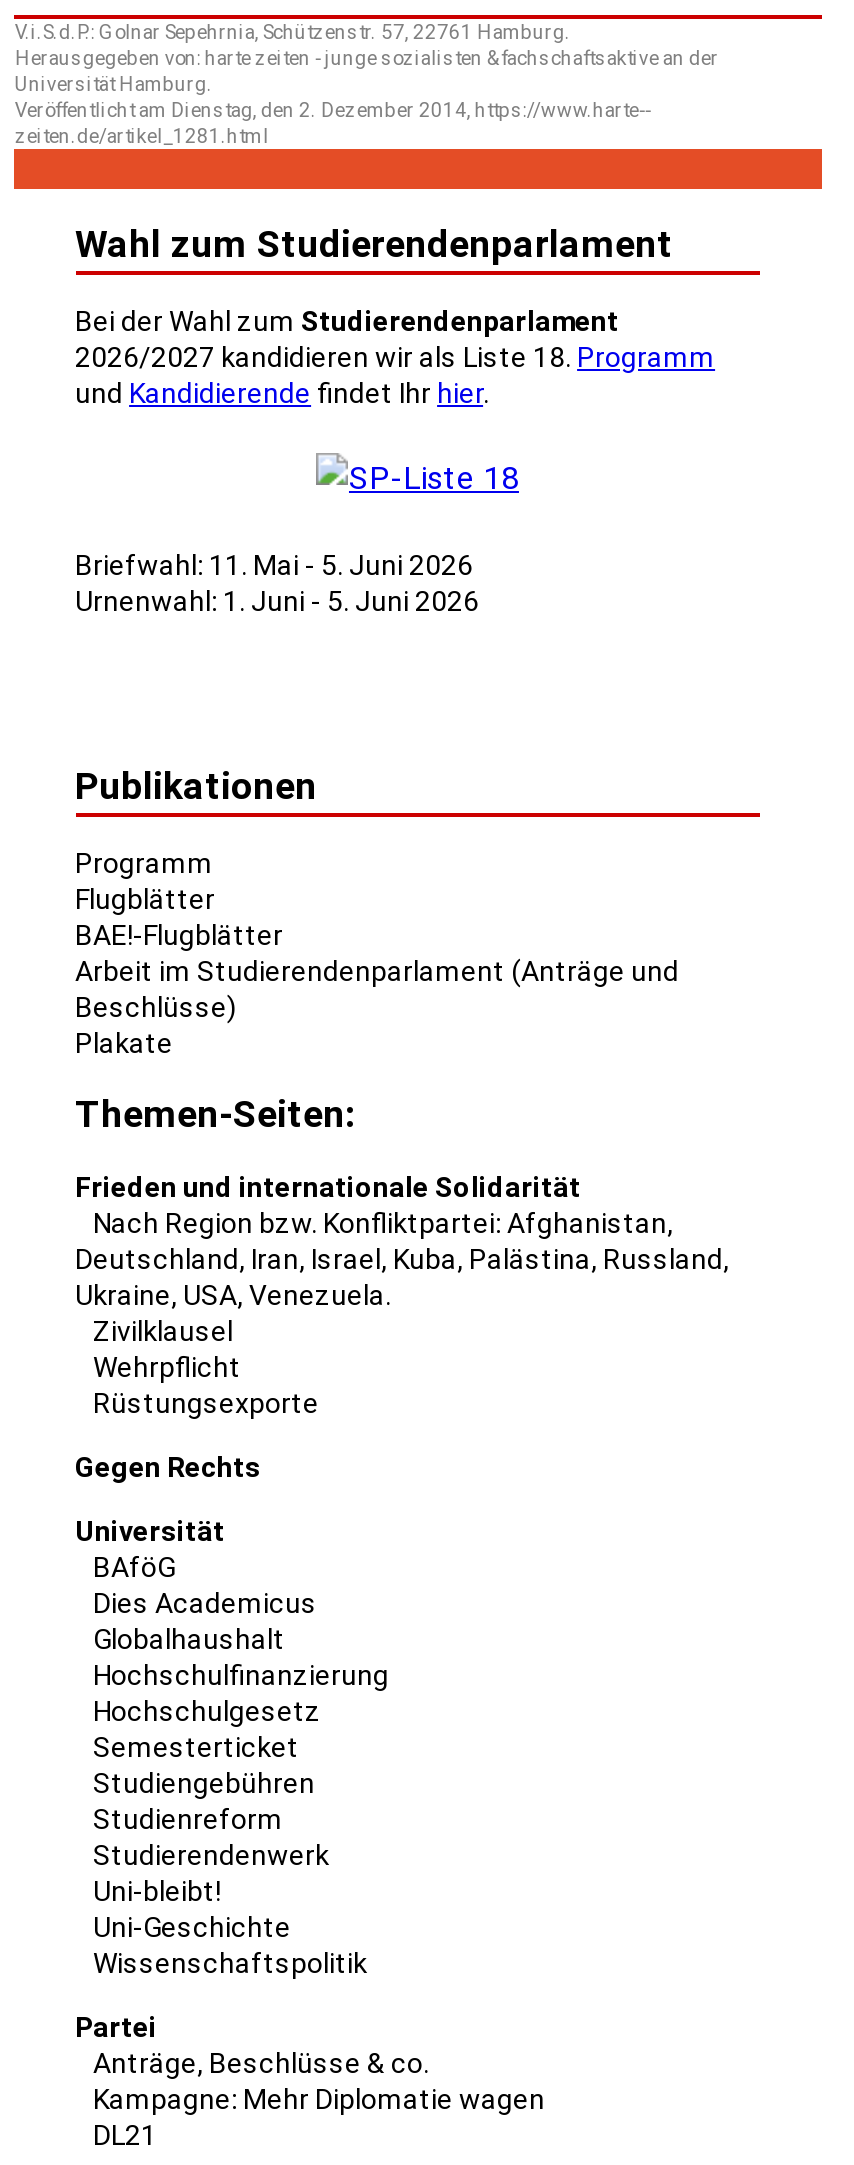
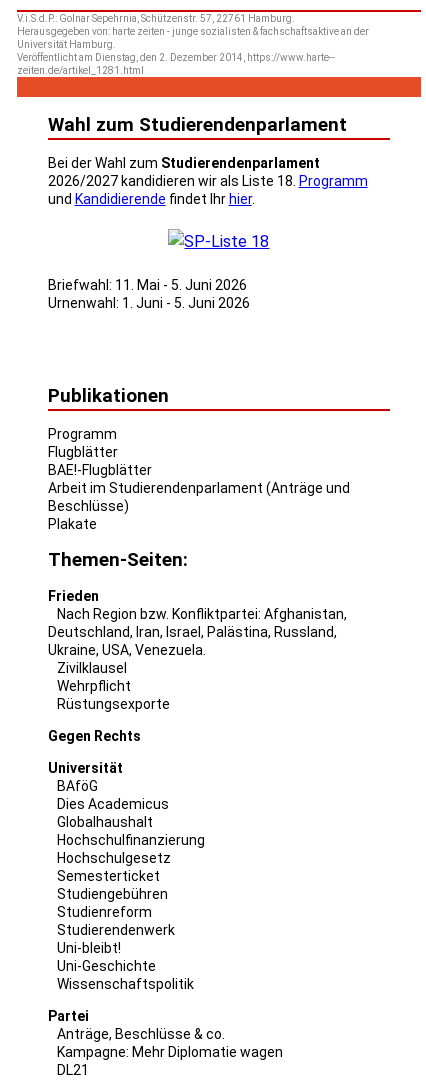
[75,1171,581,1203] Frieden und internationale Solidarität -> [47,588,98,604] Frieden
[75,1243,729,1275] Deutschland, Iran, Israel, Kuba, Palästina, Russland, -> [47,624,336,640] Deutschland, Iran, Israel, Palästina, Russland,

